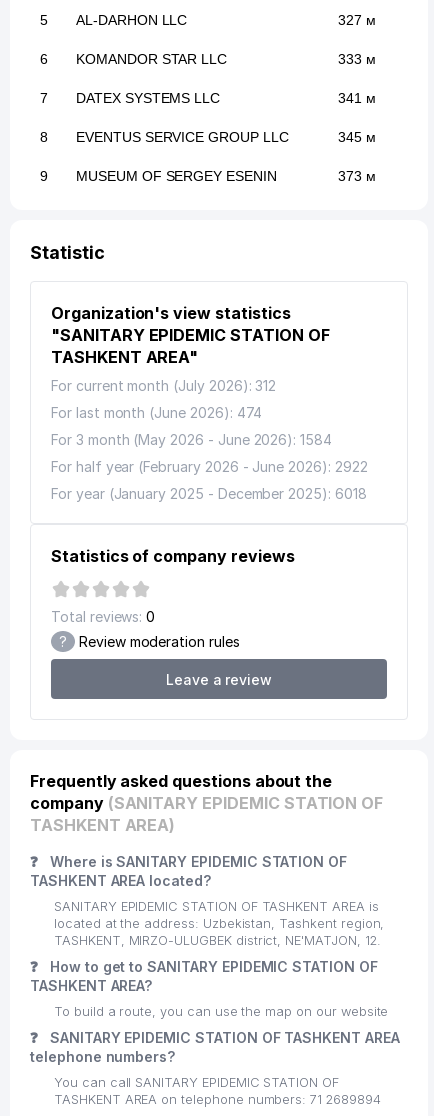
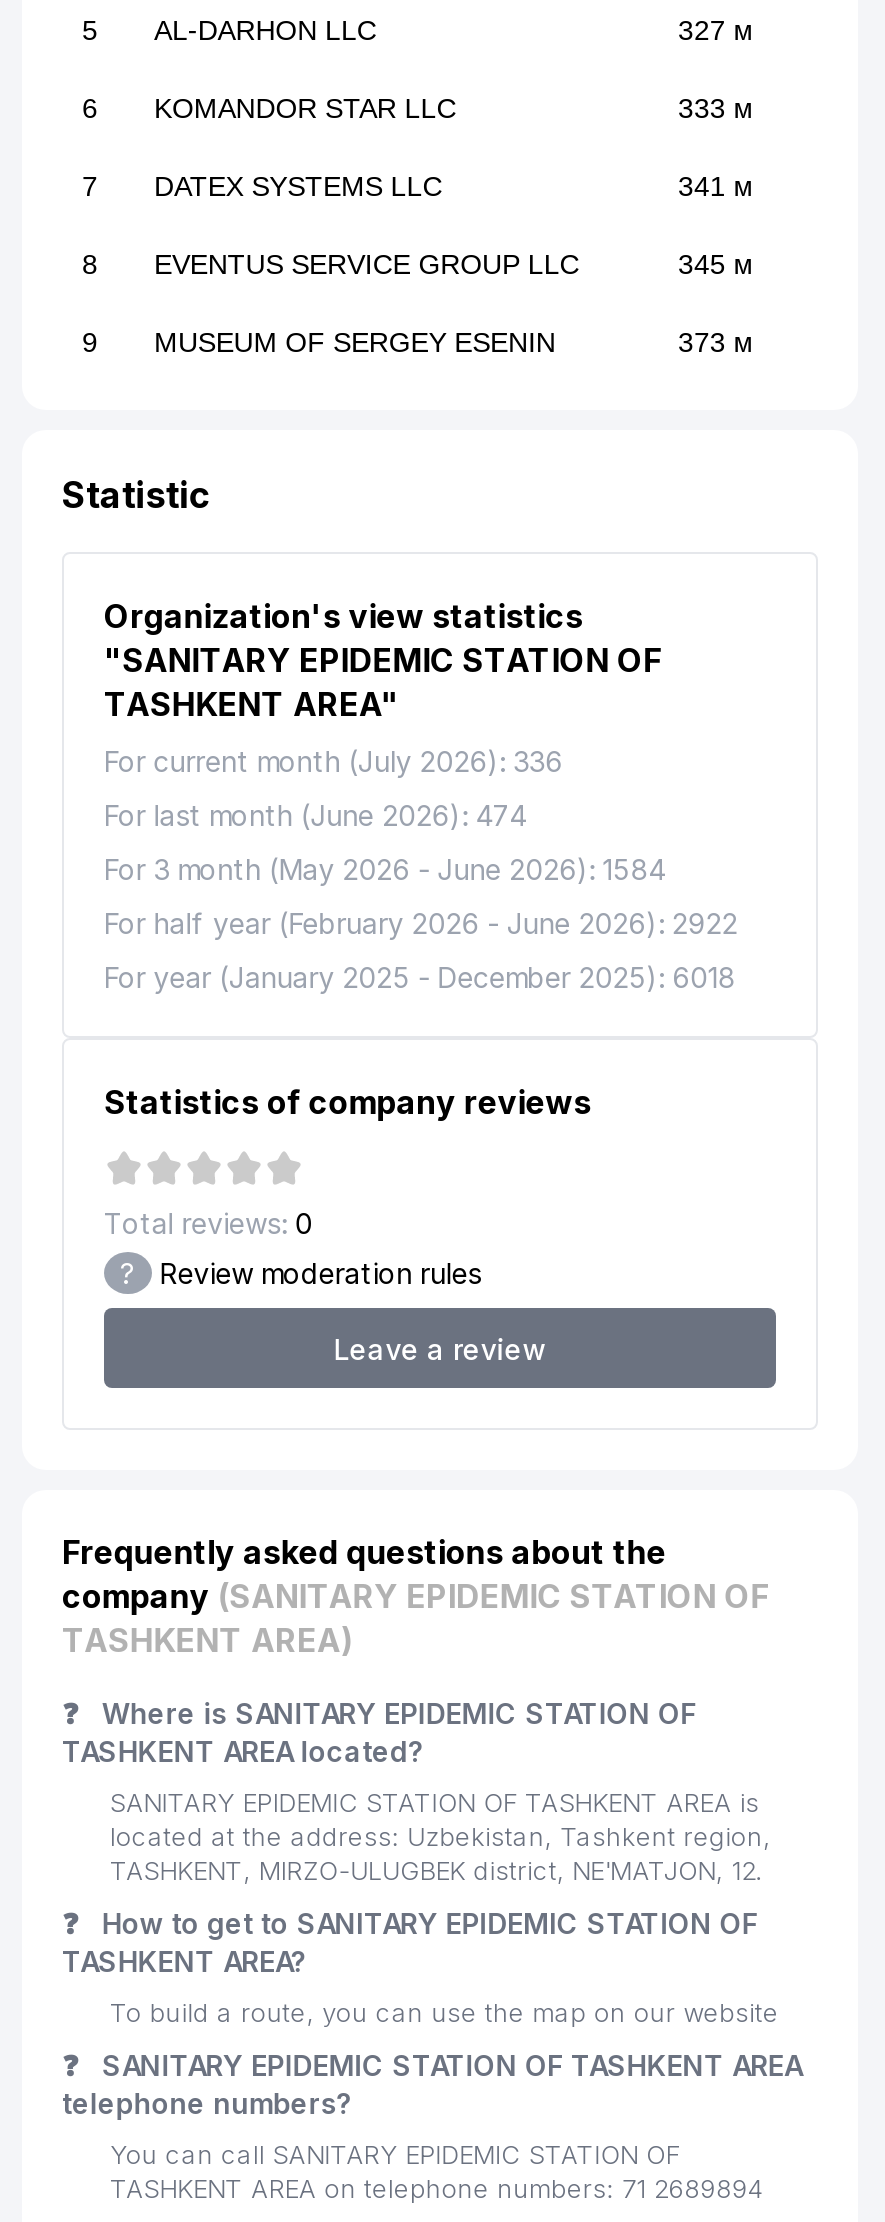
[51,377,276,394] For current month (July 2026): 312 -> [104,744,563,778] For current month (July 2026): 336

